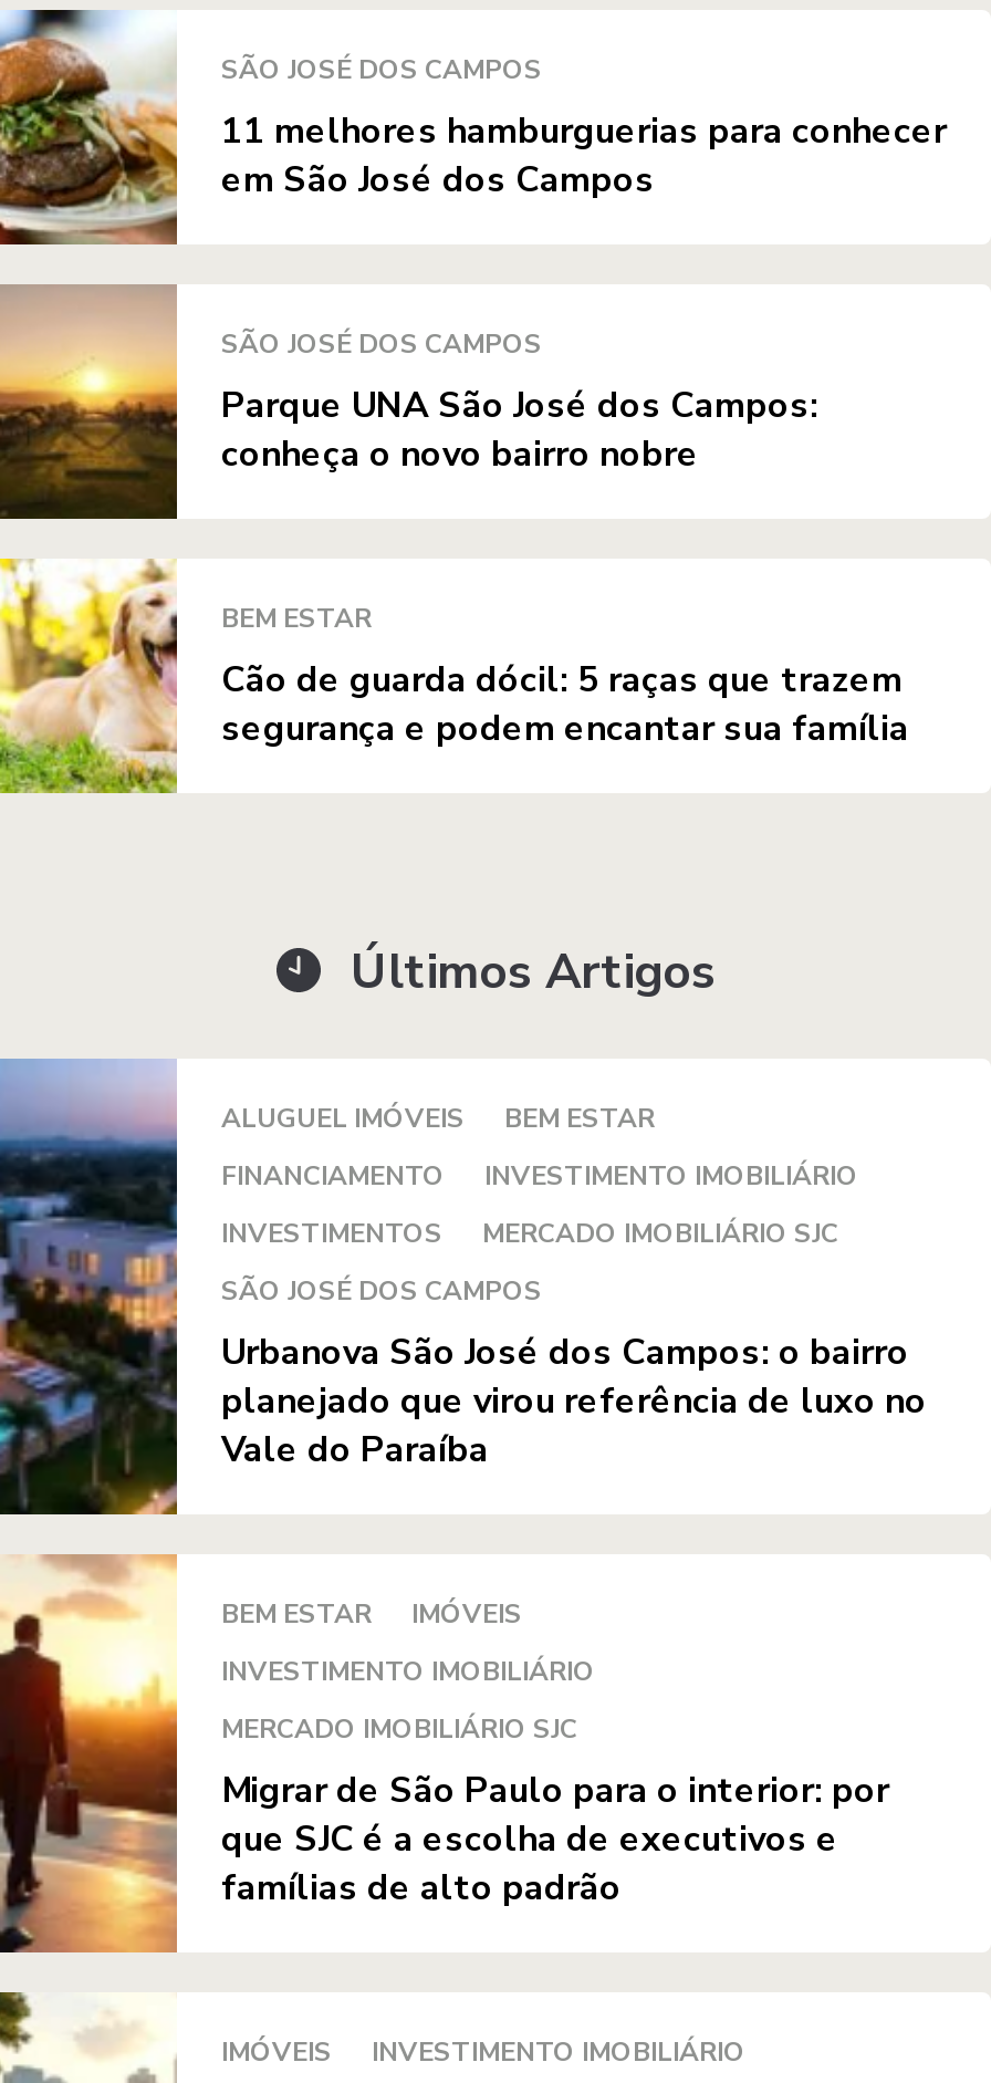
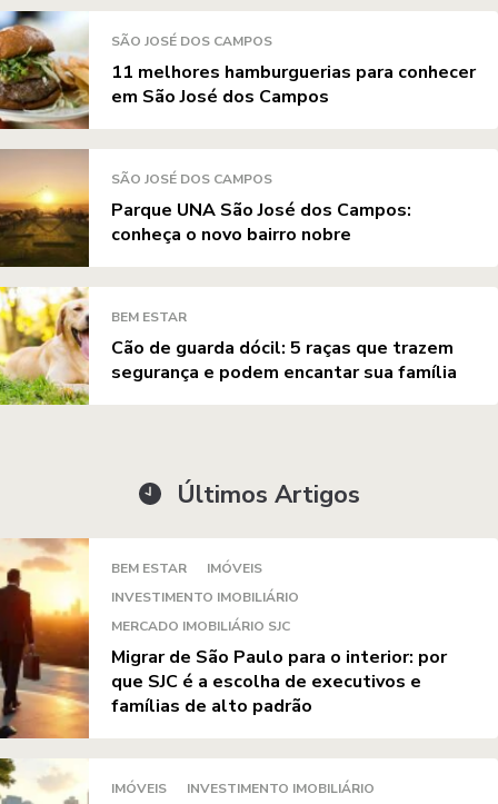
[7,1056,927,1517] [image] | ALUGUEL IMÓVEIS | BEM ESTAR | FINANCIAMENTO | INVESTIMENTO IMOBILIÁRIO | INVESTIMENTOS | MERCADO IMOBILIÁRIO SJC | SÃO JOSÉ DOS CAMPOS | Urbanova São José dos Campos: o bairro | planejado que virou referência de luxo no | Vale do Paraíba -> none

